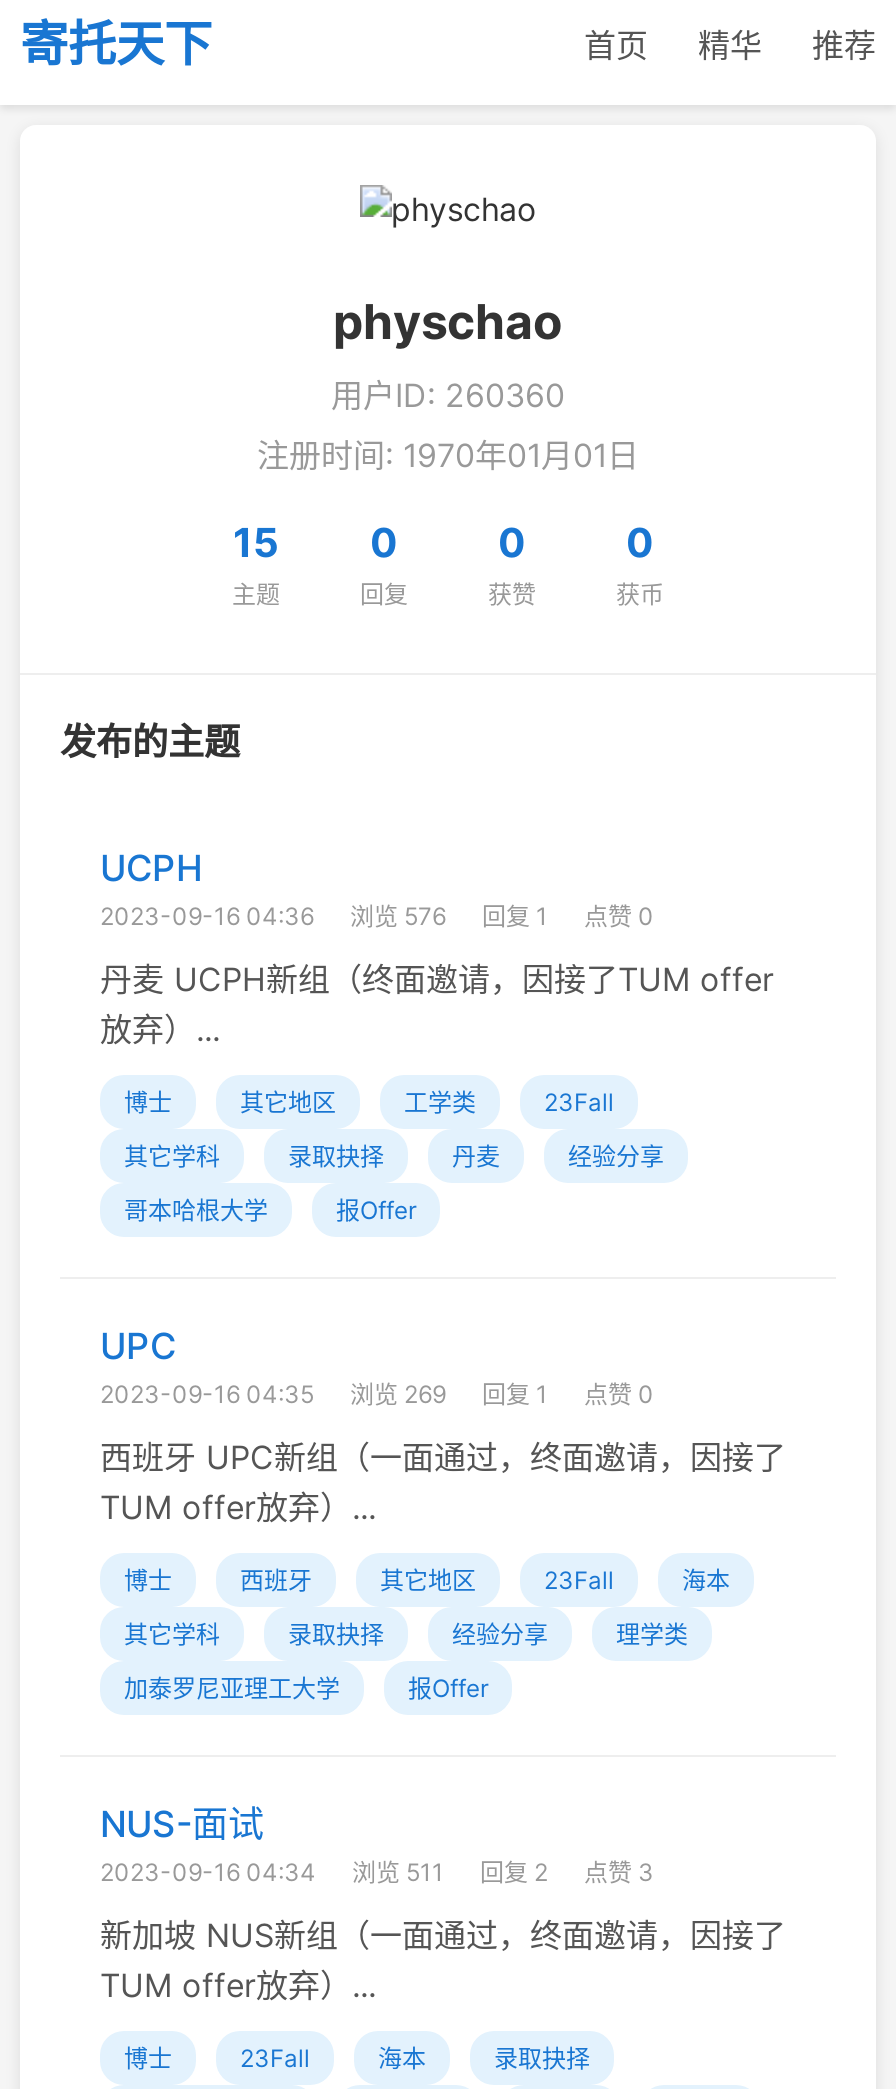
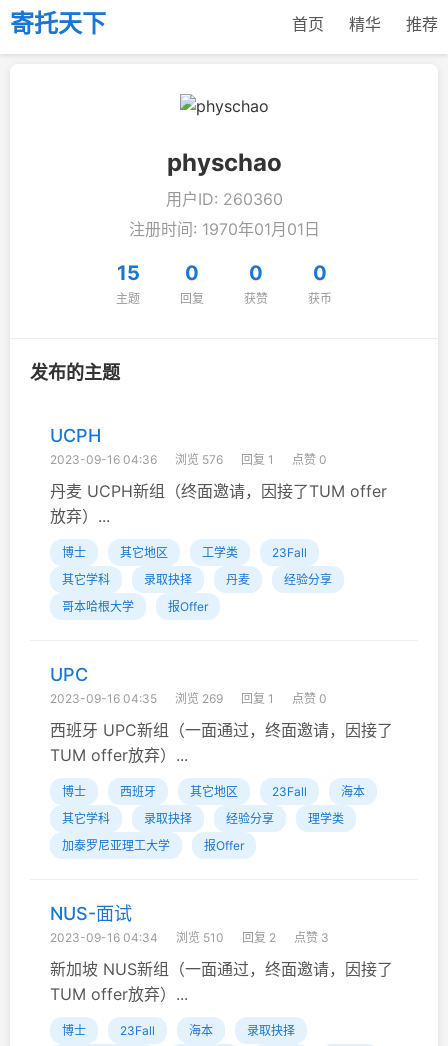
[100,1857,654,1887] 2023-09-16 04:34 浏览 511 回复 2 点赞 3 -> [50,930,329,945] 2023-09-16 04:34 浏览 510 回复 2 点赞 3

